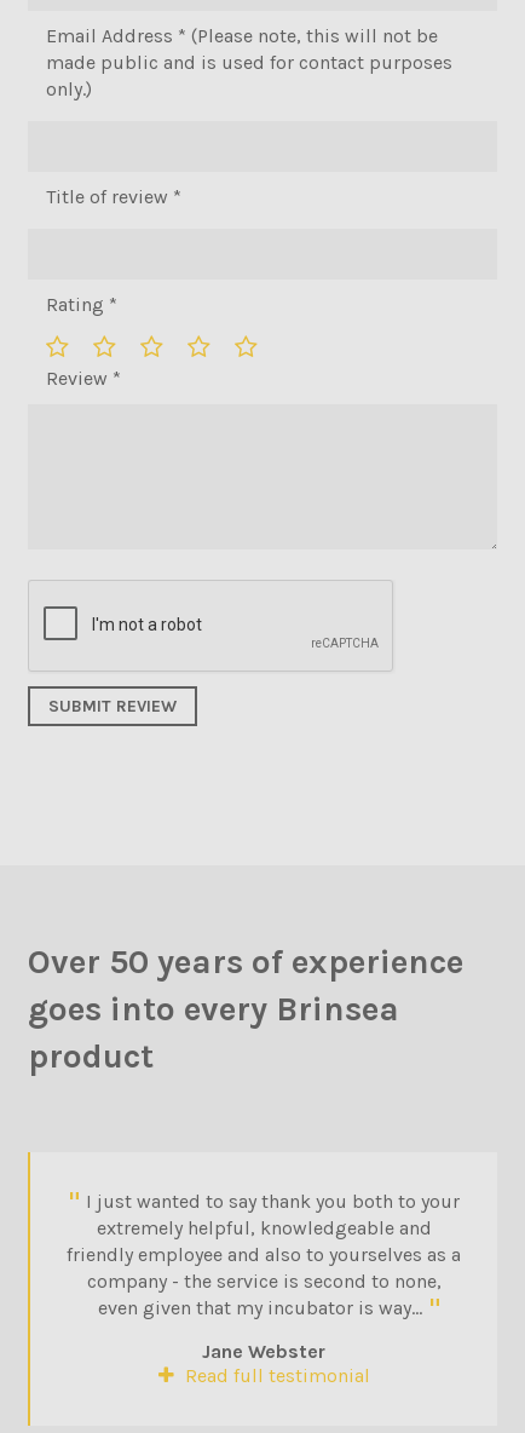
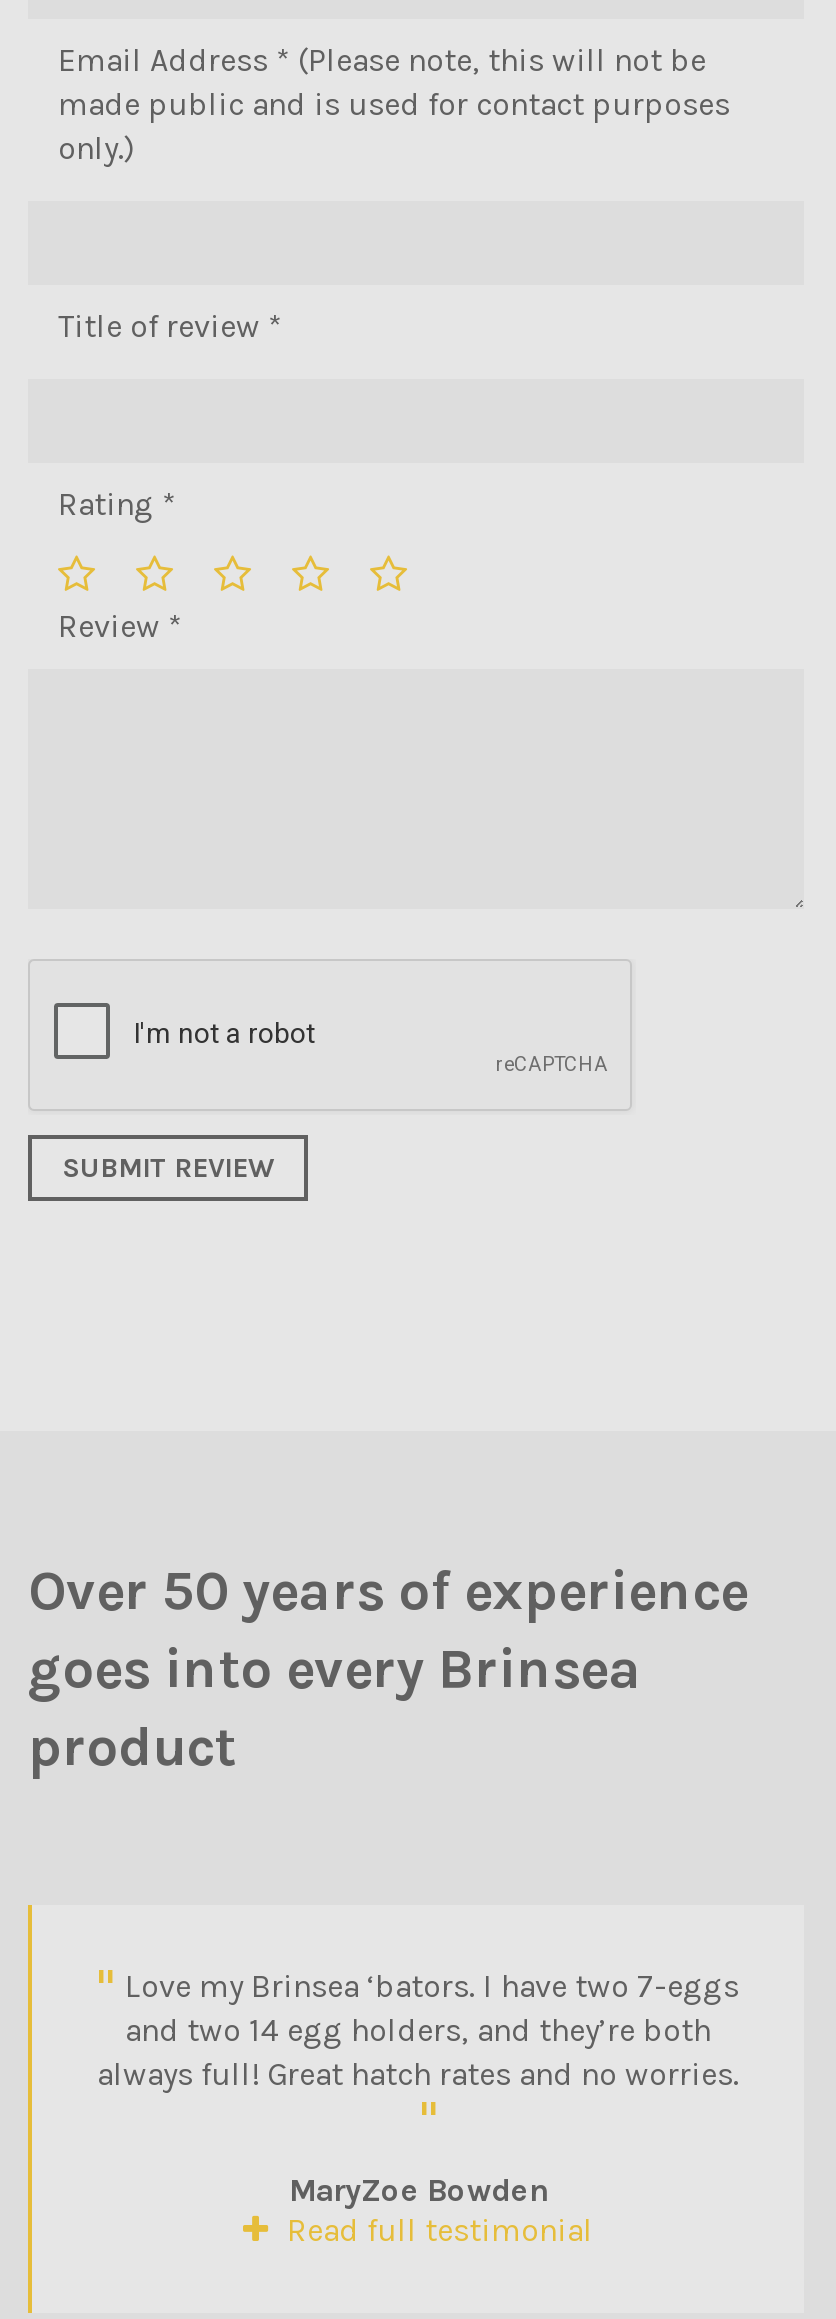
[67,1190,461,1319] I just wanted to say thank you both to your | extremely helpful, knowledgeable and | friendly employee and also to yourselves as a | company - the service is second to none, | even given that my incubator is way... -> [97,1967,739,2093] Love my Brinsea ‘bators. I have two 7-eggs | and two 14 egg holders, and they’re both | always full! Great hatch rates and no worries.
[202,1340,325,1363] Jane Webster -> [289,2171,547,2209] MaryZoe Bowden

